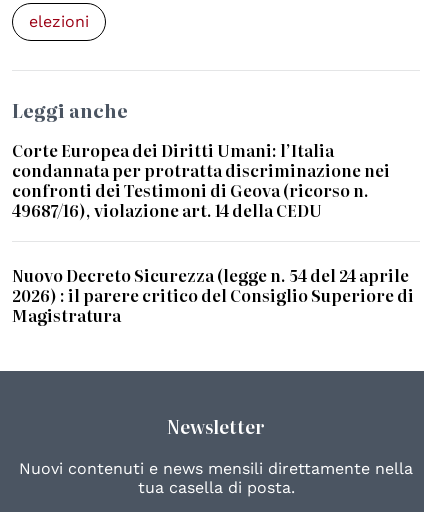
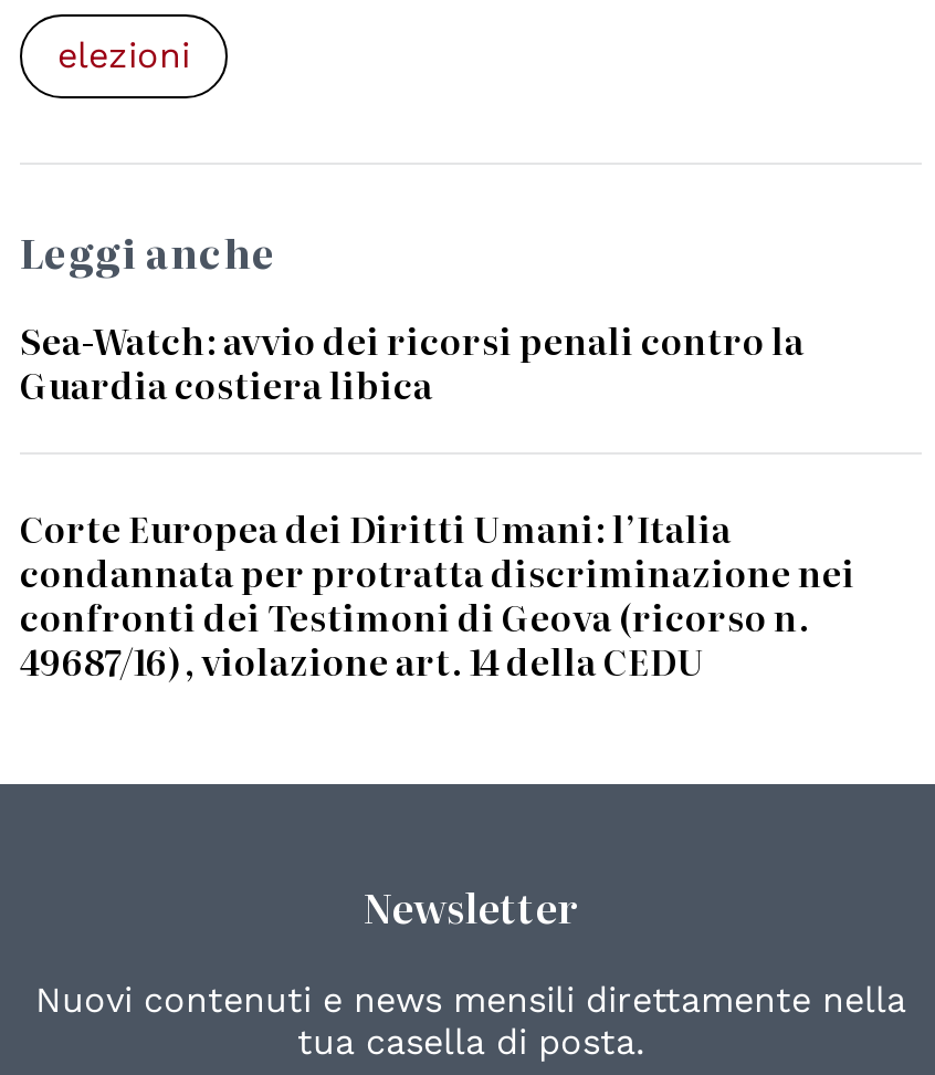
none -> [20,314,805,411] Sea-Watch: avvio dei ricorsi penali contro la | Guardia costiera libica
moved [12,138,390,202] -> [20,502,855,643]: Corte Europea dei Diritti Umani: l’Italia | condannata per protratta discriminazione nei | confronti dei Testimoni di Geova (ricorso n.
[12,263,414,327] Nuovo Decreto Sicurezza (legge n. 54 del 24 aprile | 2026) : il parere critico del Consiglio Superiore di | Magistratura -> none

